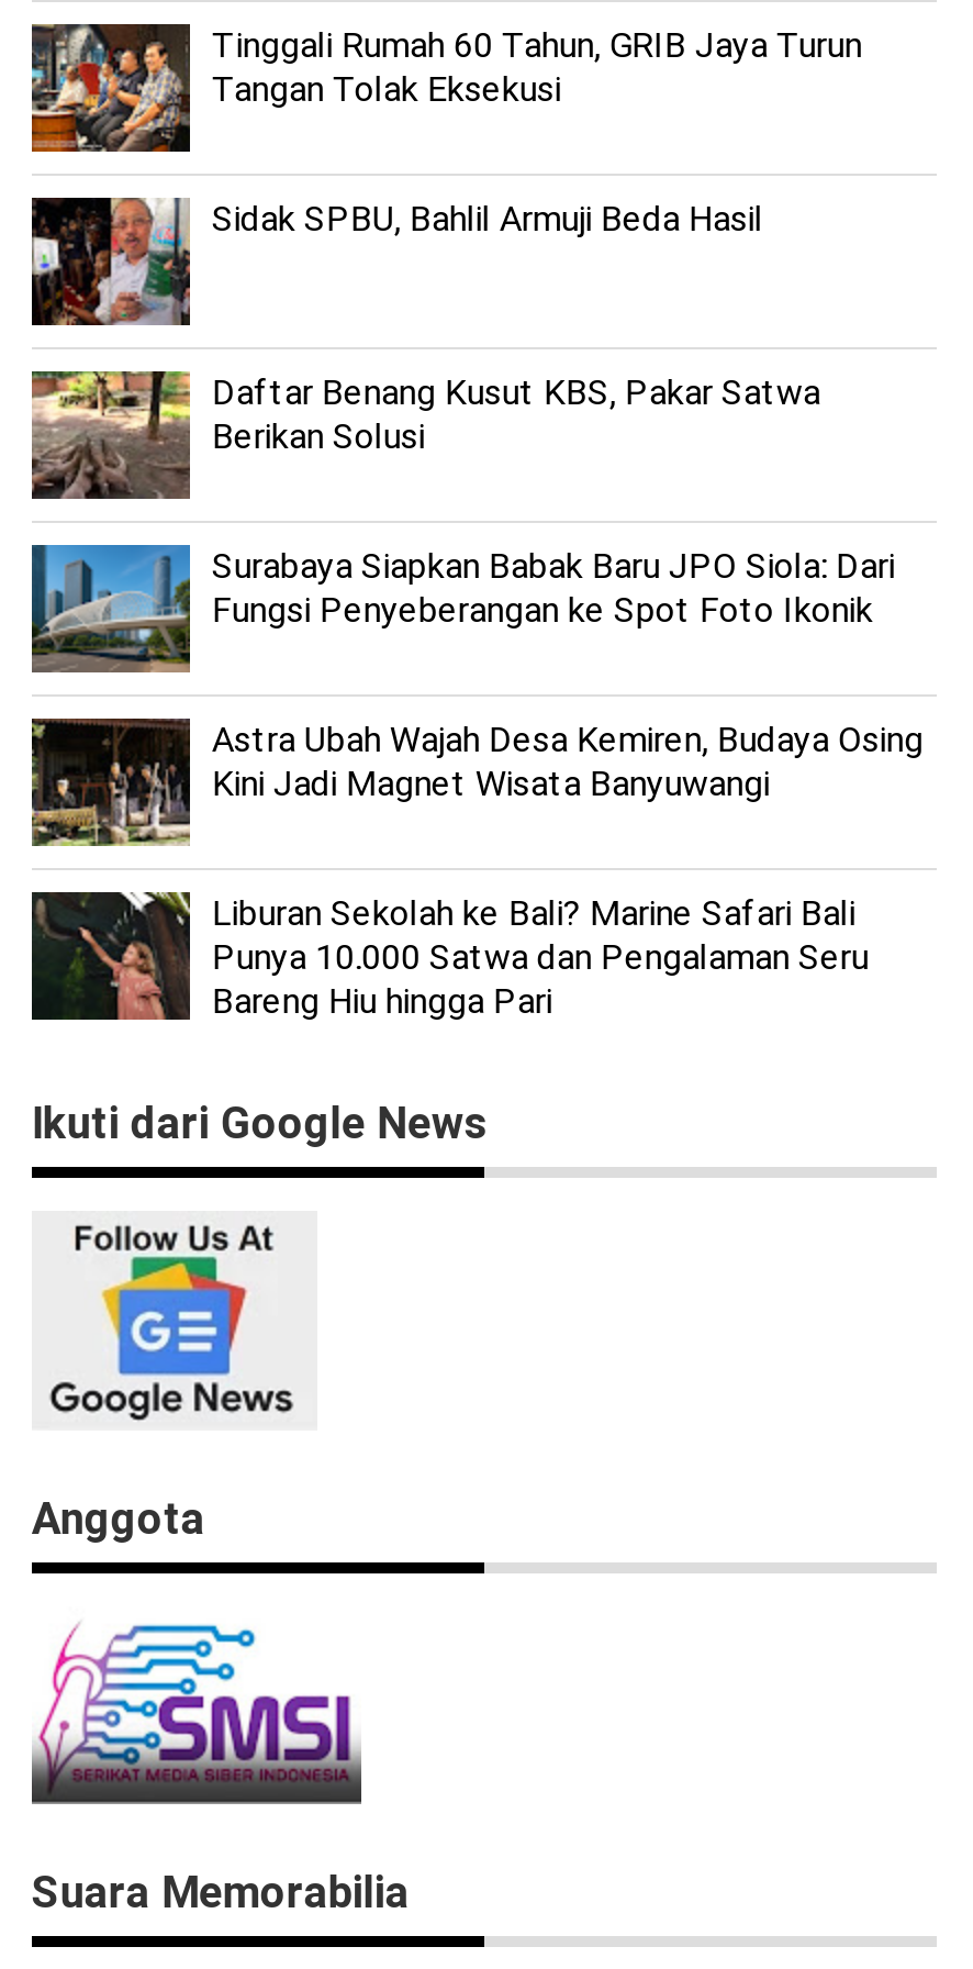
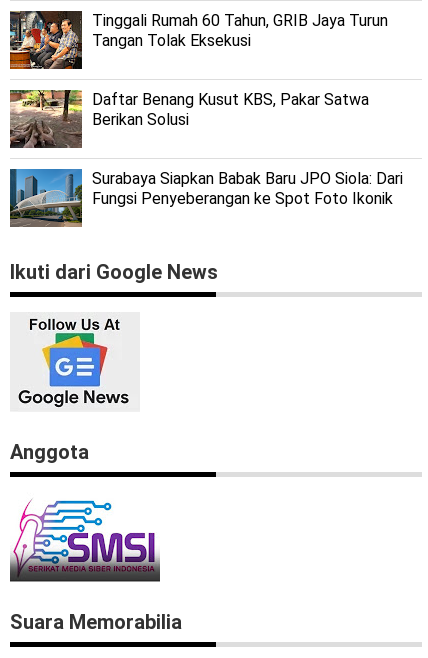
[30,198,763,325] [image] | Sidak SPBU, Bahlil Armuji Beda Hasil -> none
[30,716,923,1022] [image] | Astra Ubah Wajah Desa Kemiren, Budaya Osing | Kini Jadi Magnet Wisata Banyuwangi | Liburan Sekolah ke Bali? Marine Safari Bali | Punya 10.000 Satwa dan Pengalaman Seru | Bareng Hiu hingga Pari -> none
[30,890,179,1024] [image] -> none

